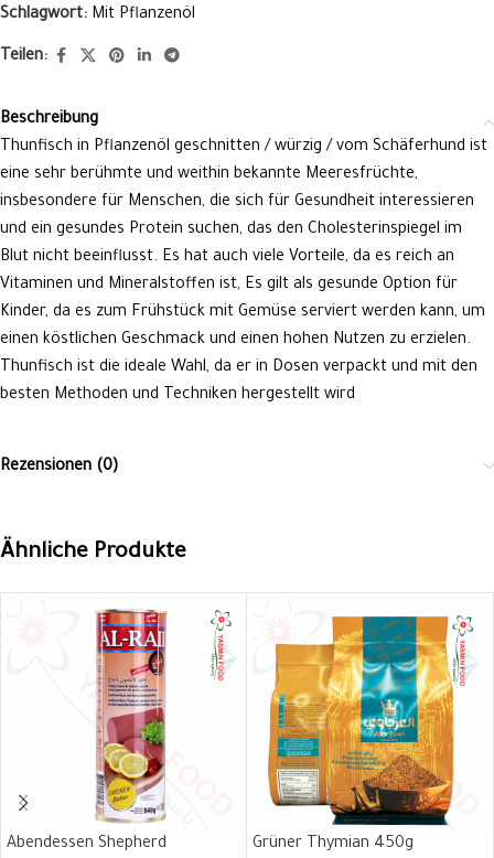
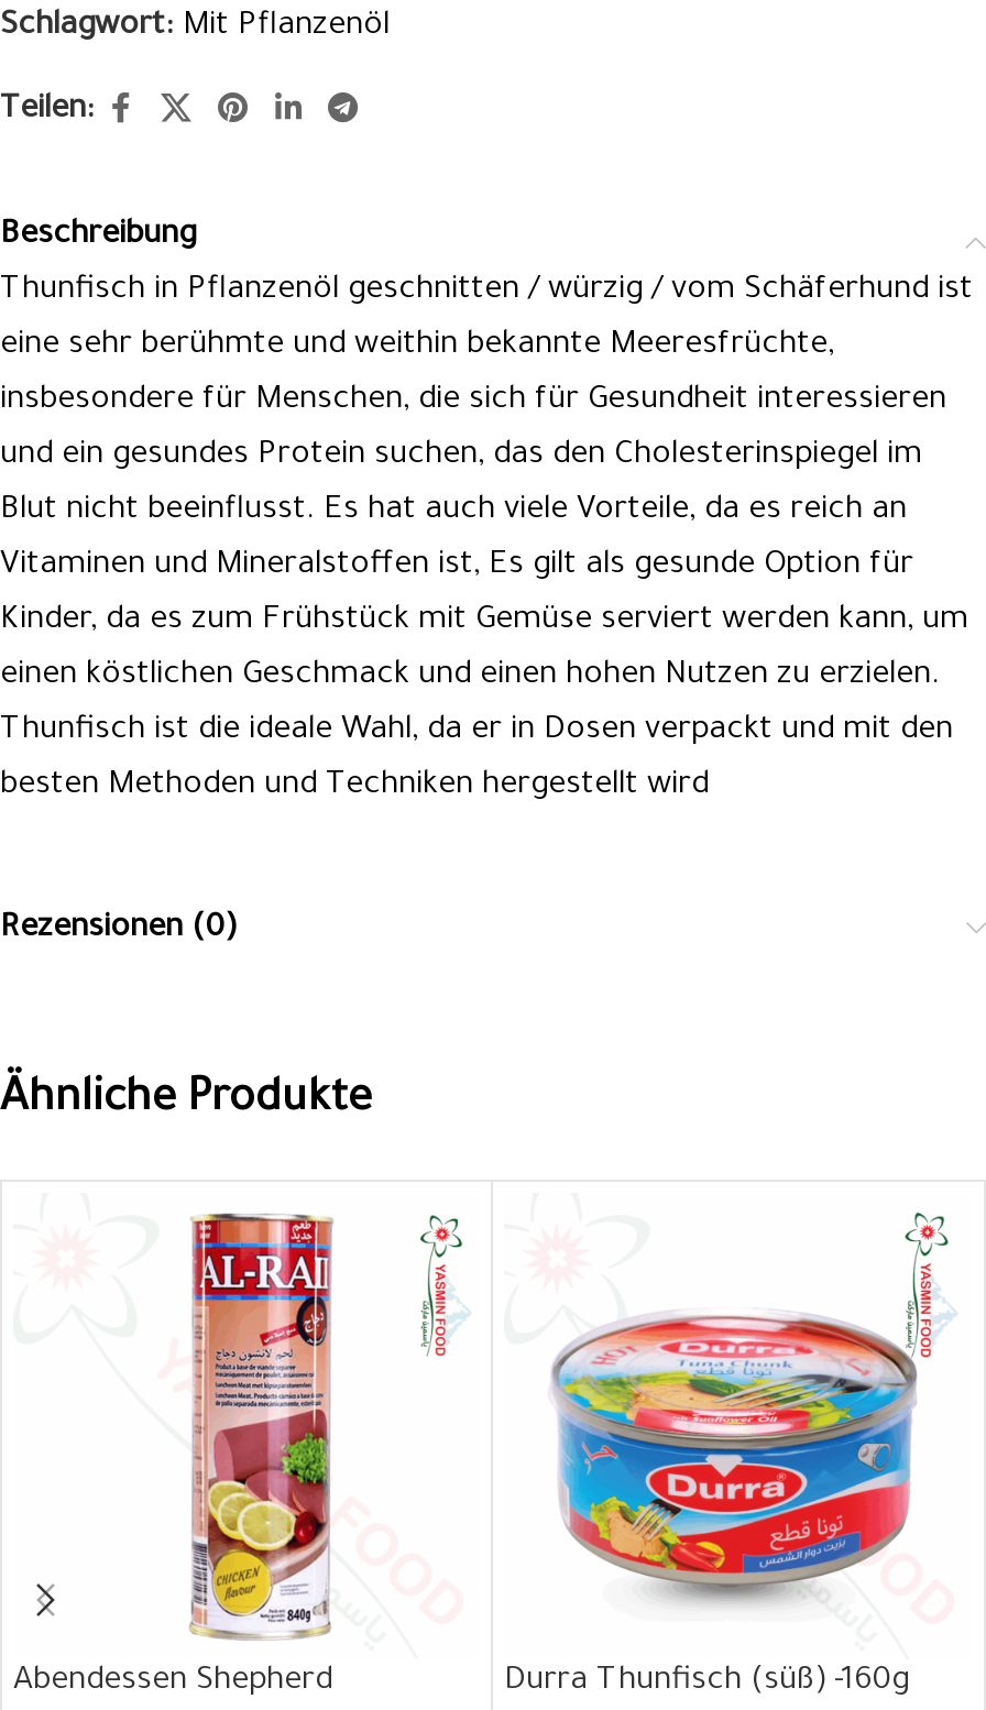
[253,609,474,854] [image] | Grüner Thymian 450g -> [504,1210,951,1701] [image] | Durra Thunfisch (süß) -160g

